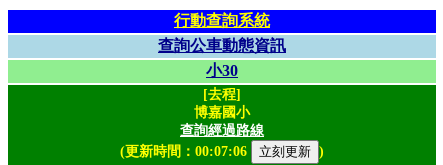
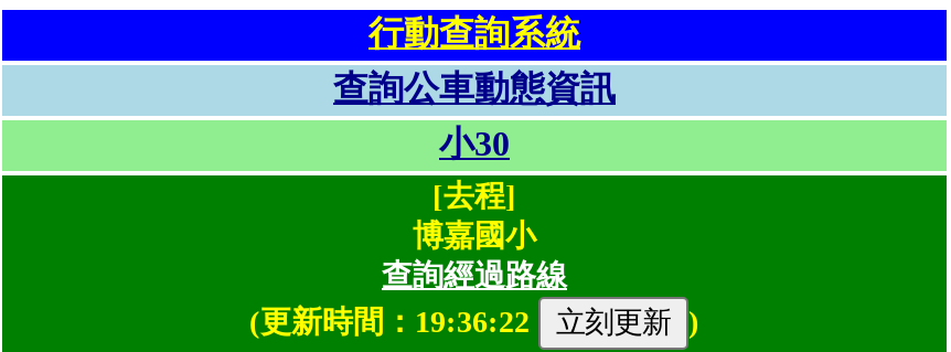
[120,144,247,159] (更新時間：00:07:06 -> [249,306,530,339] (更新時間：19:36:22

